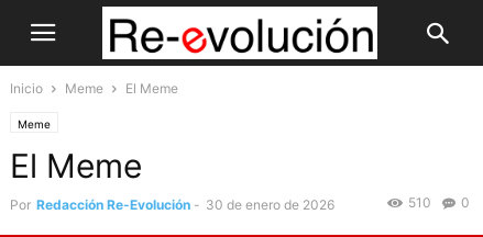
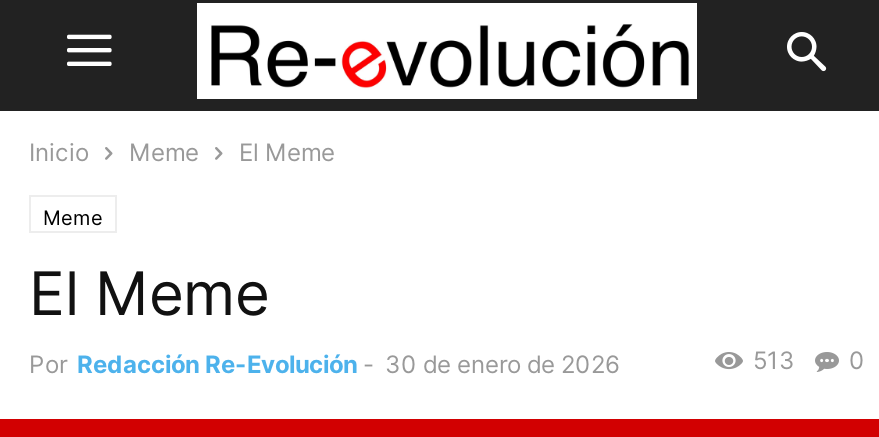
[408,194,470,211] 510 0 -> [753,345,865,375] 513 0

